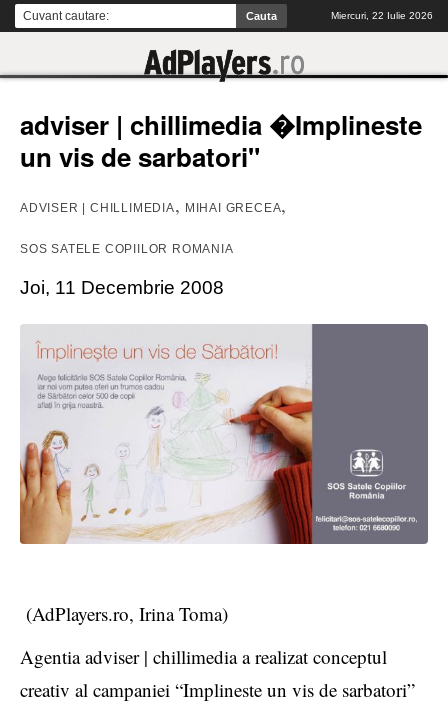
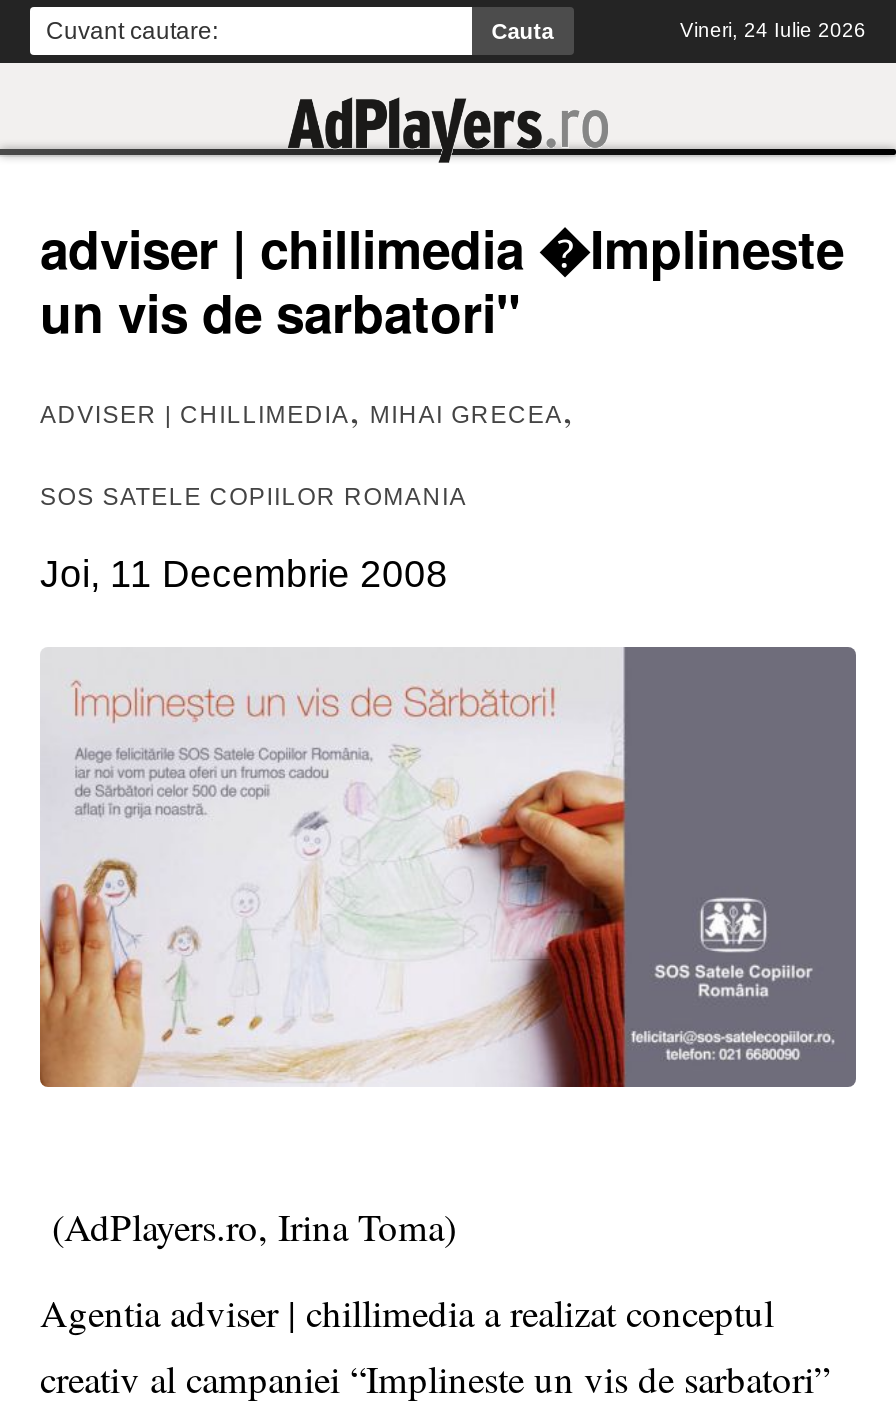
[331,10,433,21] Miercuri, 22 Iulie 2026 -> [680,19,866,41] Vineri, 24 Iulie 2026

